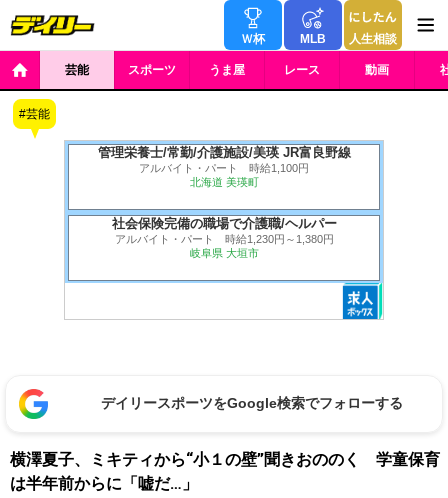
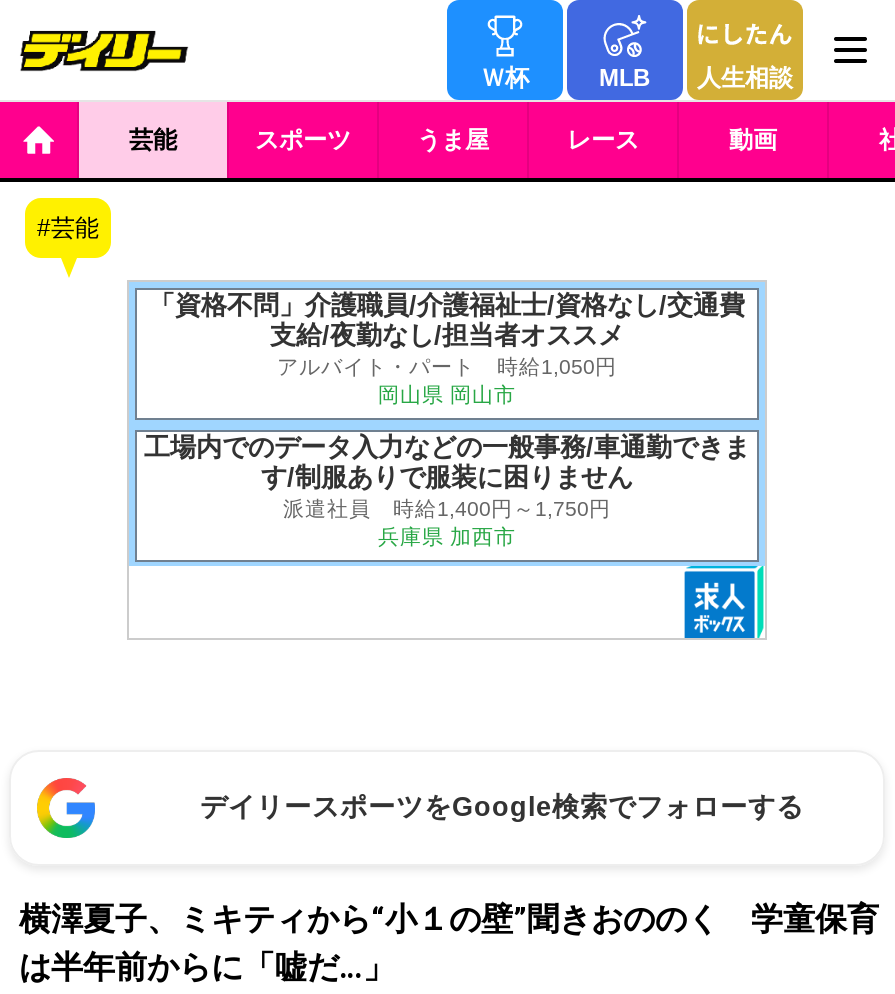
[97,145,350,188] 管理栄養士/常勤/介護施設/美瑛 JR富良野線 | アルバイト・パート 時給1,100円 | 北海道 美瑛町 -> [149,290,745,406] 「資格不問」介護職員/介護福祉士/資格なし/交通費 | 支給/夜勤なし/担当者オススメ | アルバイト・パート 時給1,050円 | 岡山県 岡山市
[111,216,336,259] 社会保険完備の職場で介護職/ヘルパー | アルバイト・パート 時給1,230円～1,380円 | 岐阜県 大垣市 -> [144,432,750,548] 工場内でのデータ入力などの一般事務/車通勤できま | す/制服ありで服装に困りません | 派遣社員 時給1,400円～1,750円 | 兵庫県 加西市

